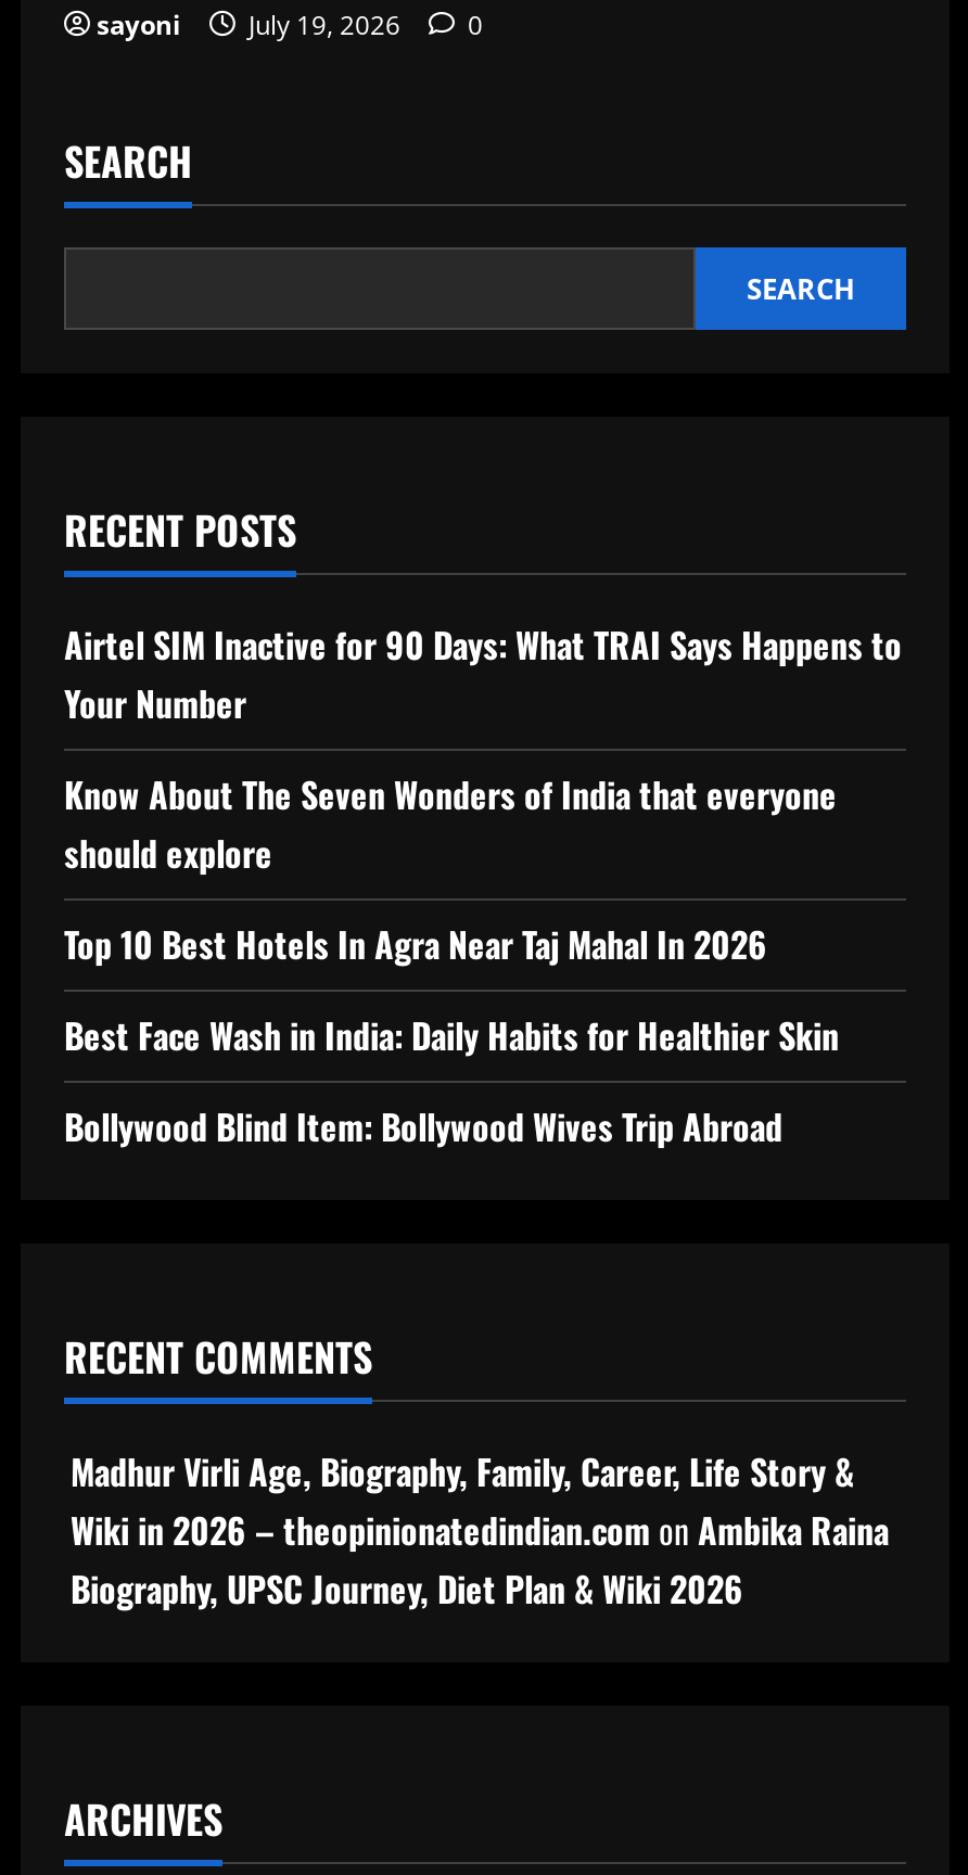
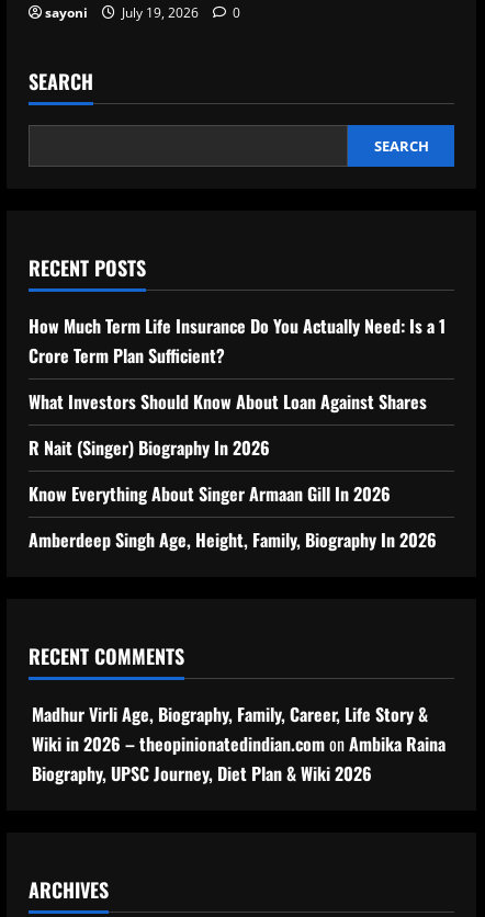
[64,619,902,730] Airtel SIM Inactive for 90 Days: What TRAI Says Happens to | Your Number -> [29,313,445,369] How Much Term Life Insurance Do You Actually Need: Is a 1 | Crore Term Plan Sufficient?
[64,769,837,879] Know About The Seven Wonders of India that everyone | should explore -> [29,389,427,415] What Investors Should Know About Loan Against Shares
[64,918,767,970] Top 10 Best Hotels In Agra Near Taj Mahal In 2026 -> [29,435,270,461] R Nait (Singer) Biography In 2026
[64,1010,839,1062] Best Face Wash in India: Daily Habits for Healthier Skin -> [29,481,391,507] Know Everything About Singer Armaan Gill In 2026
[64,1101,782,1153] Bollywood Blind Item: Bollywood Wives Trip Abroad -> [29,527,437,553] Amberdeep Singh Age, Height, Family, Biography In 2026

